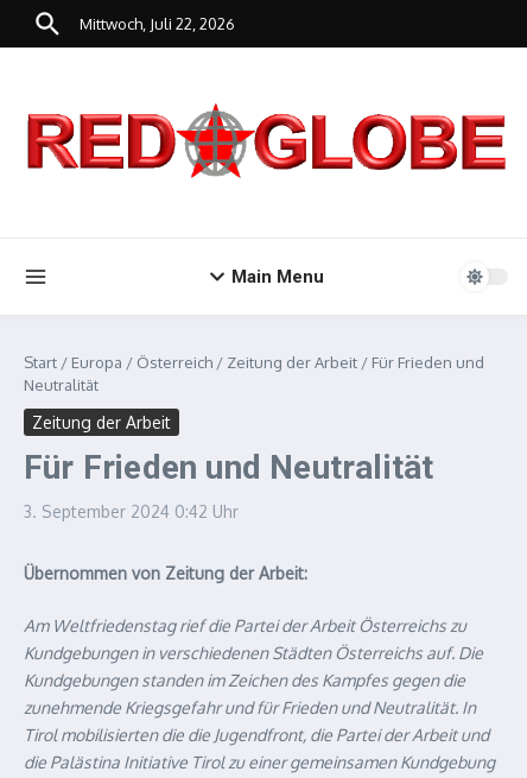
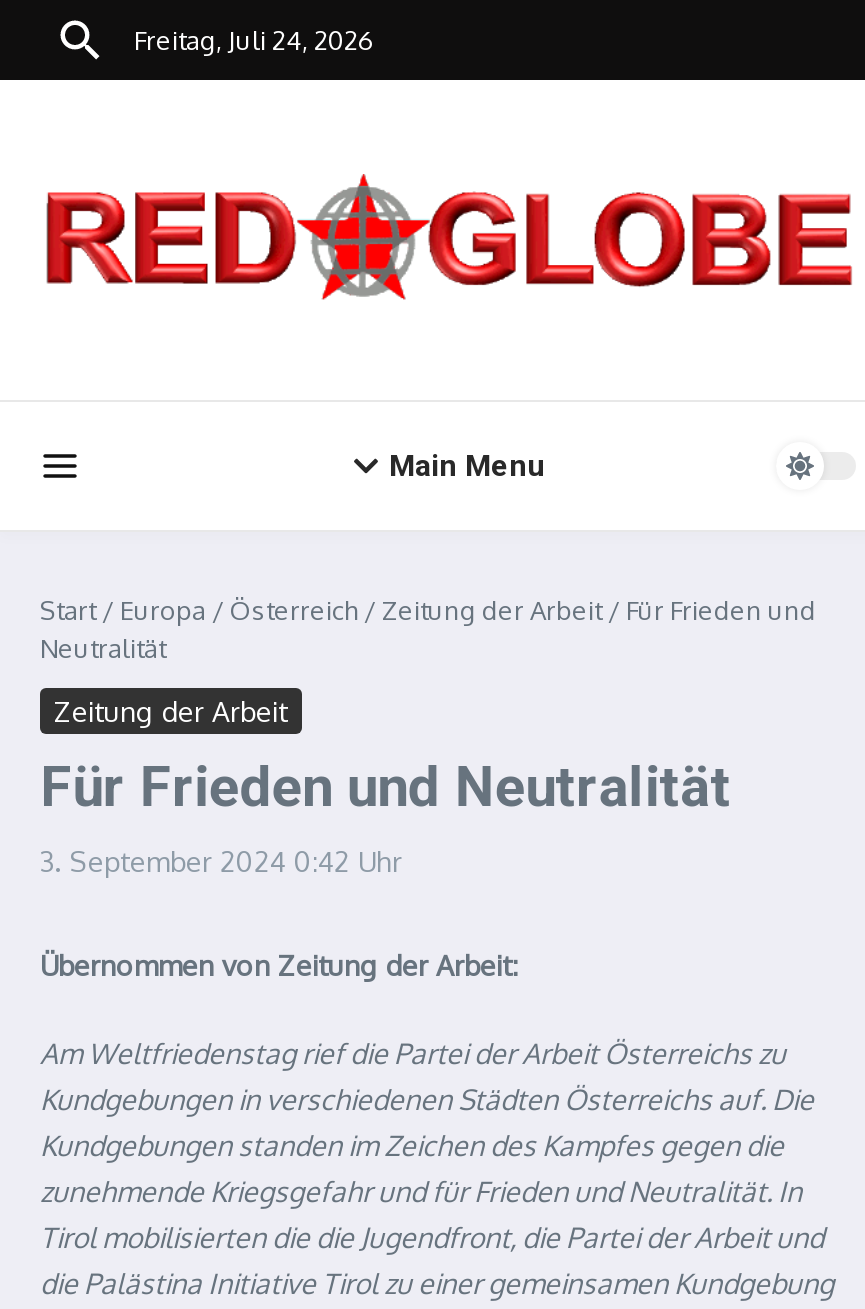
[80,14,235,33] Mittwoch, Juli 22, 2026 -> [134,23,374,55] Freitag, Juli 24, 2026

